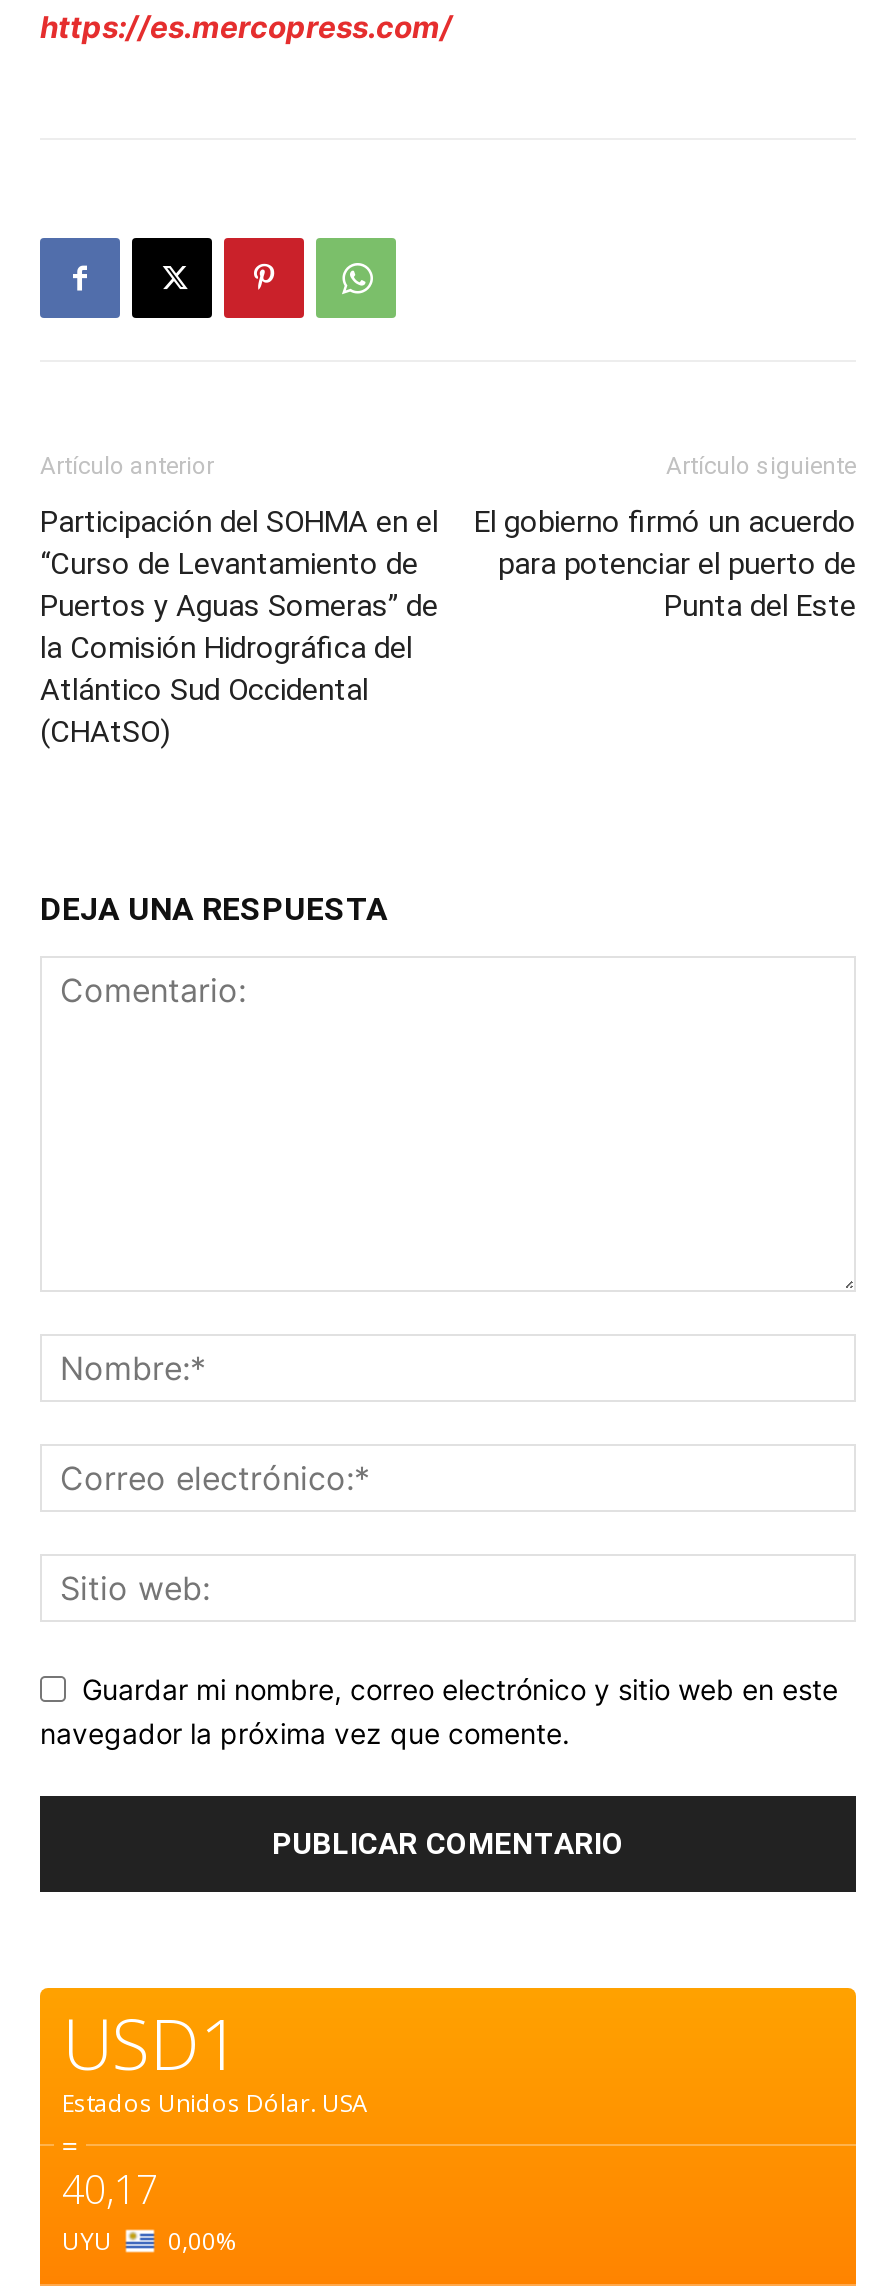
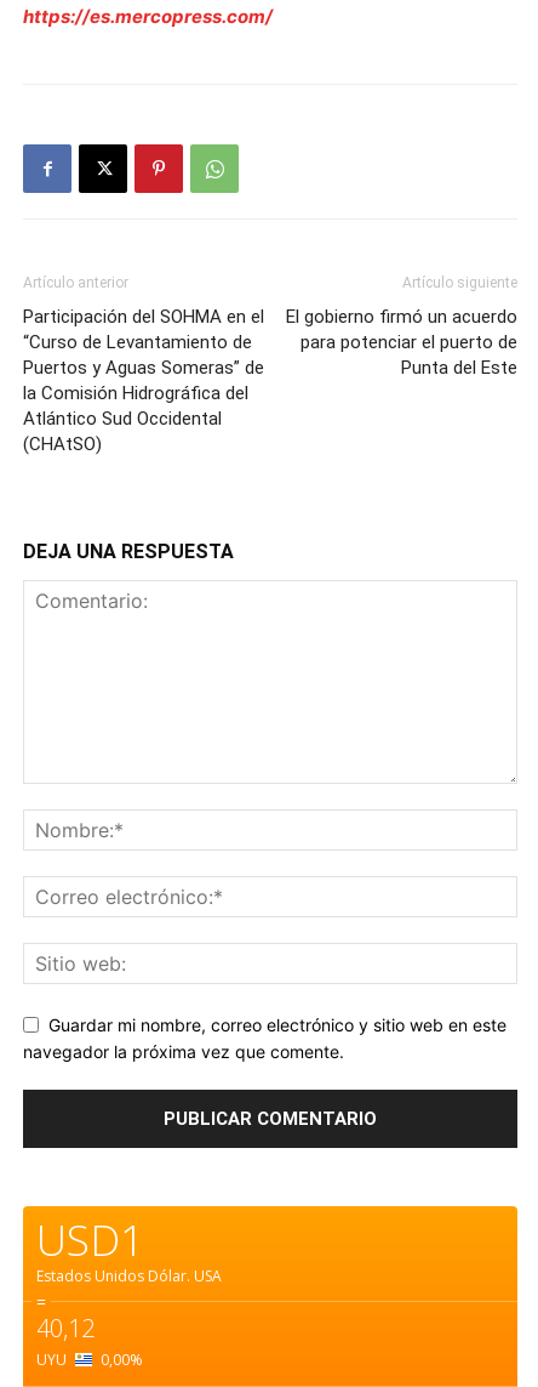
[62,2163,158,2217] 40,17 -> [36,1312,95,1345] 40,12

